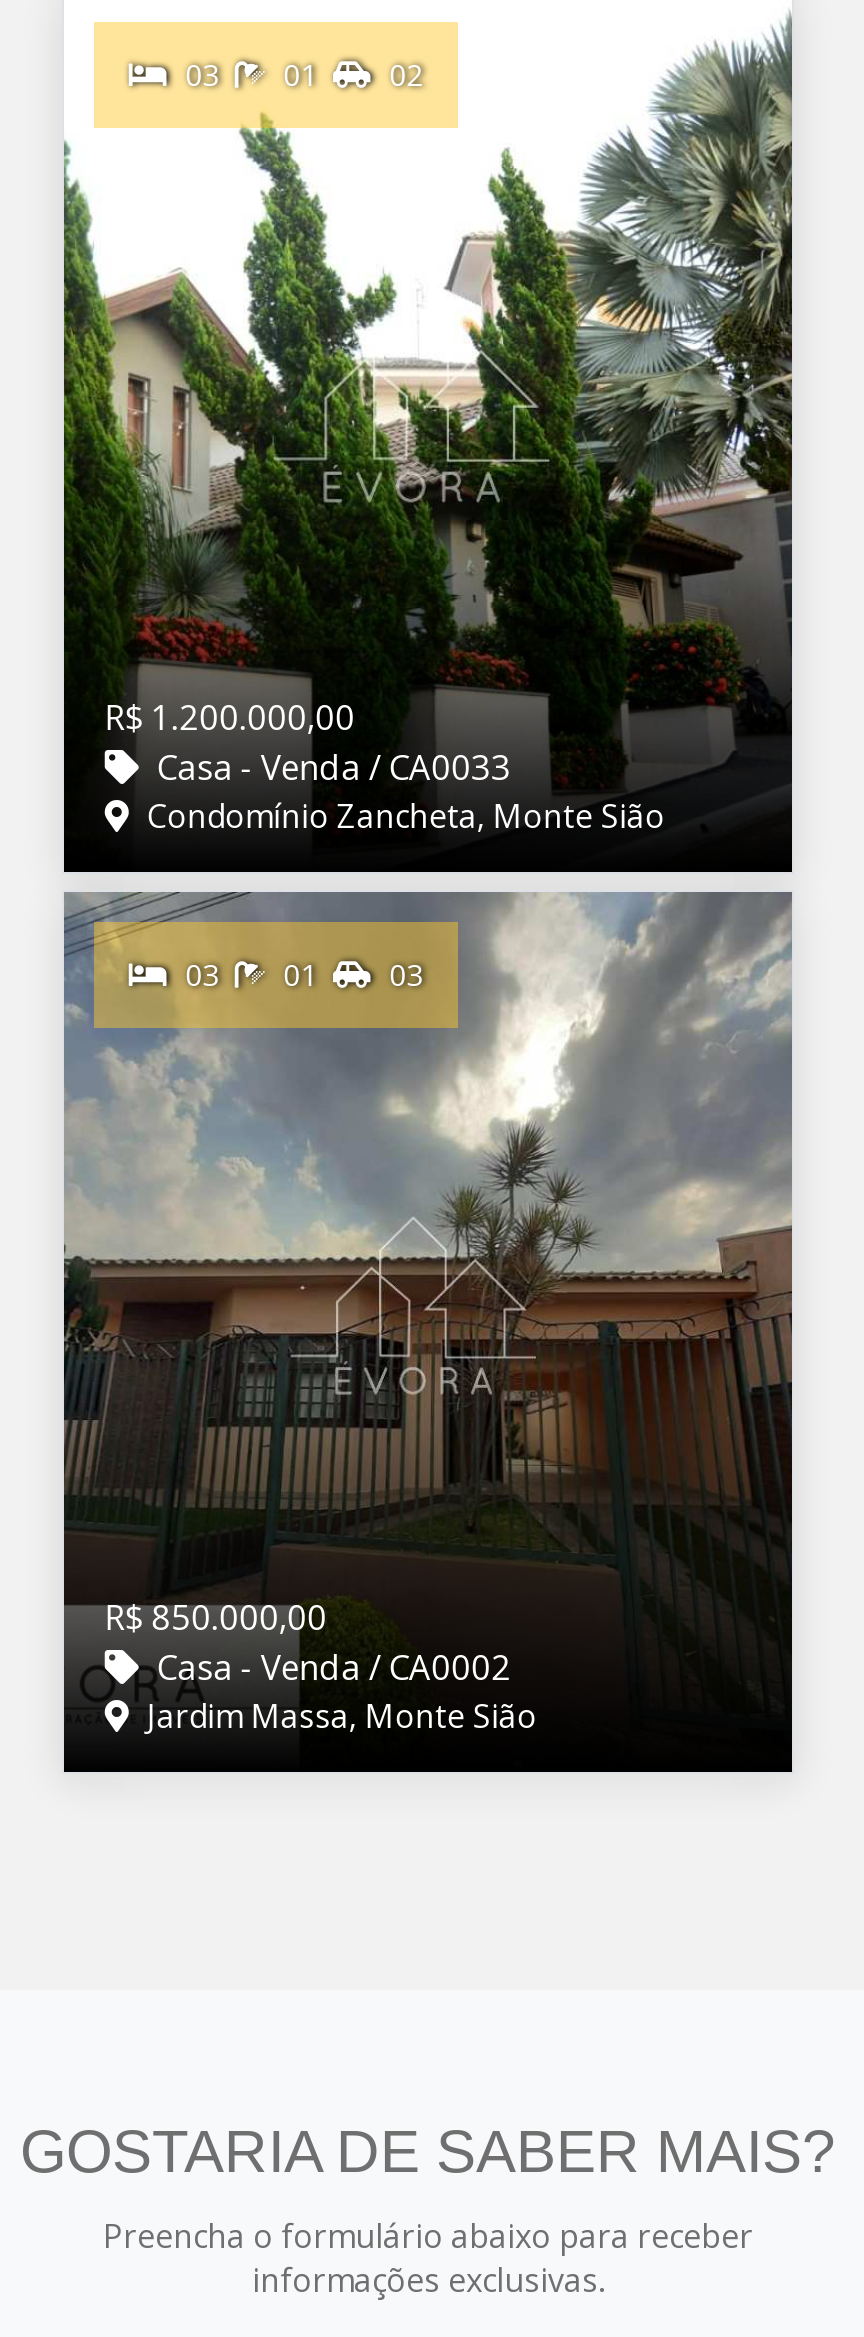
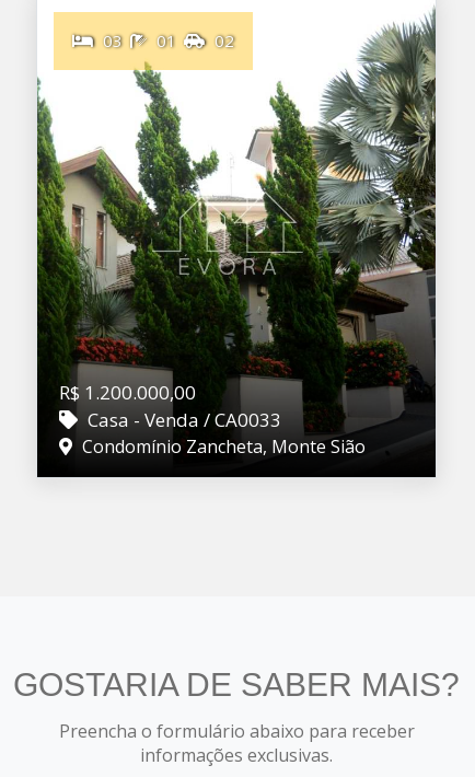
[62,890,794,1740] [image] | 03 | 01 | 03 -> none
[105,1594,537,1738] R$ 850.000,00 | Casa - Venda / CA0002 | Jardim Massa, Monte Sião -> none

